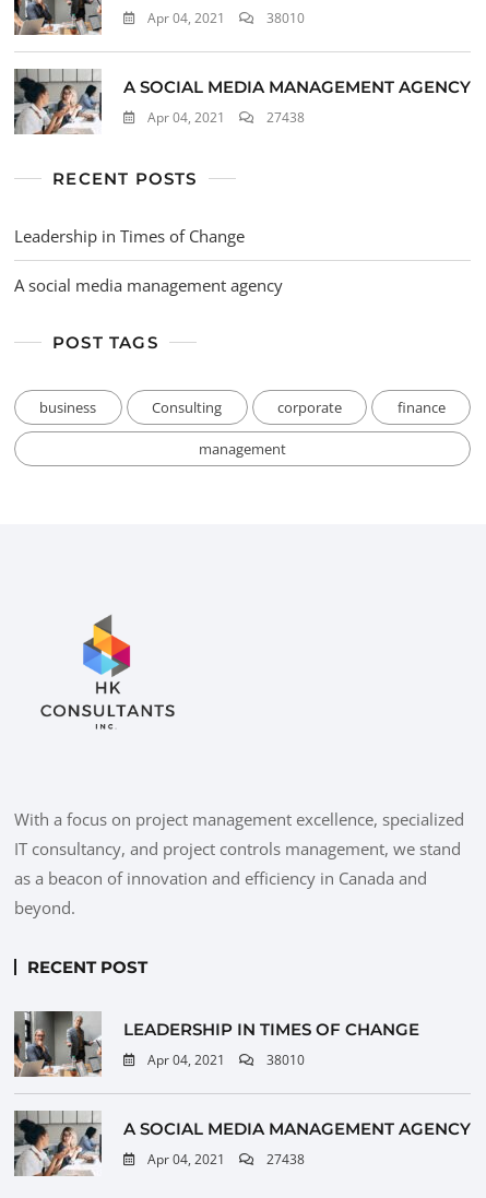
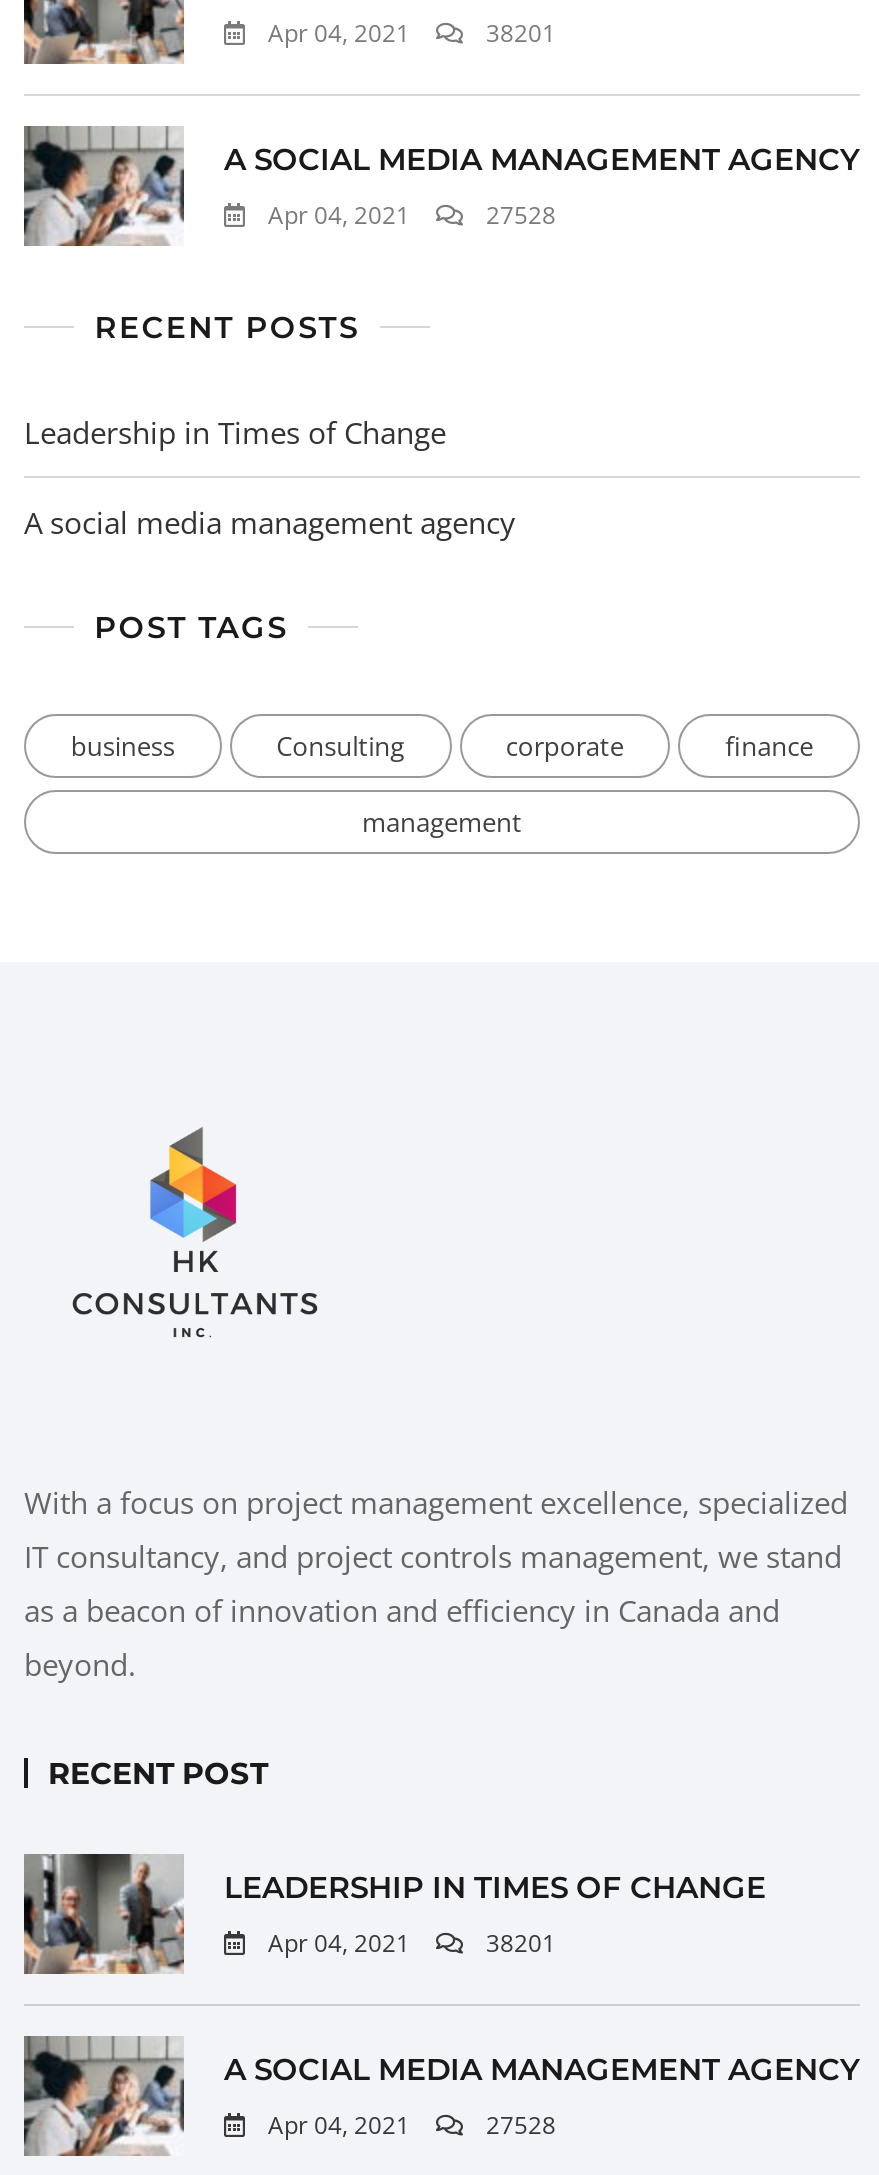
[263,8,305,27] 38010 -> [480,15,556,49] 38201
[263,108,305,126] 27438 -> [480,197,556,231] 27528
[263,1050,305,1069] 38010 -> [480,1926,556,1960] 38201
[263,1150,305,1168] 27438 -> [480,2108,556,2142] 27528

